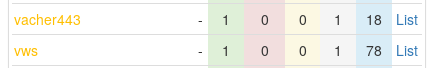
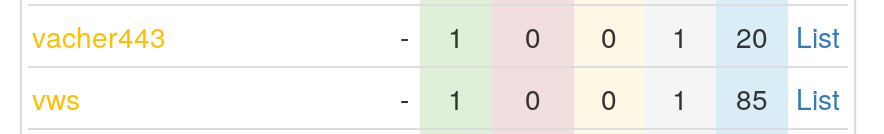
[366,9,382,29] 18 -> [736,16,768,56] 20
[366,40,382,60] 78 -> [736,78,768,118] 85

